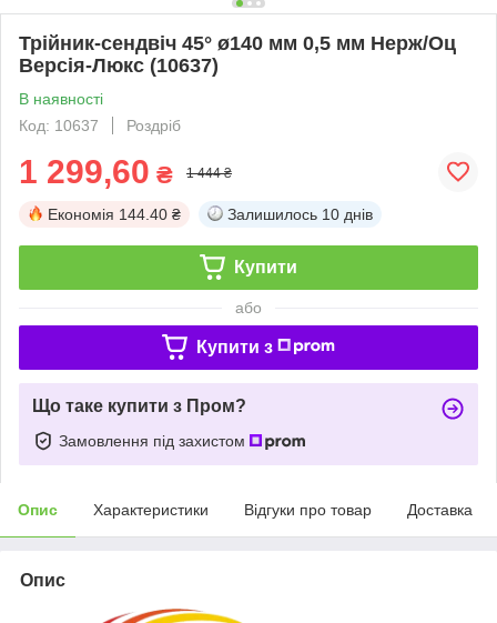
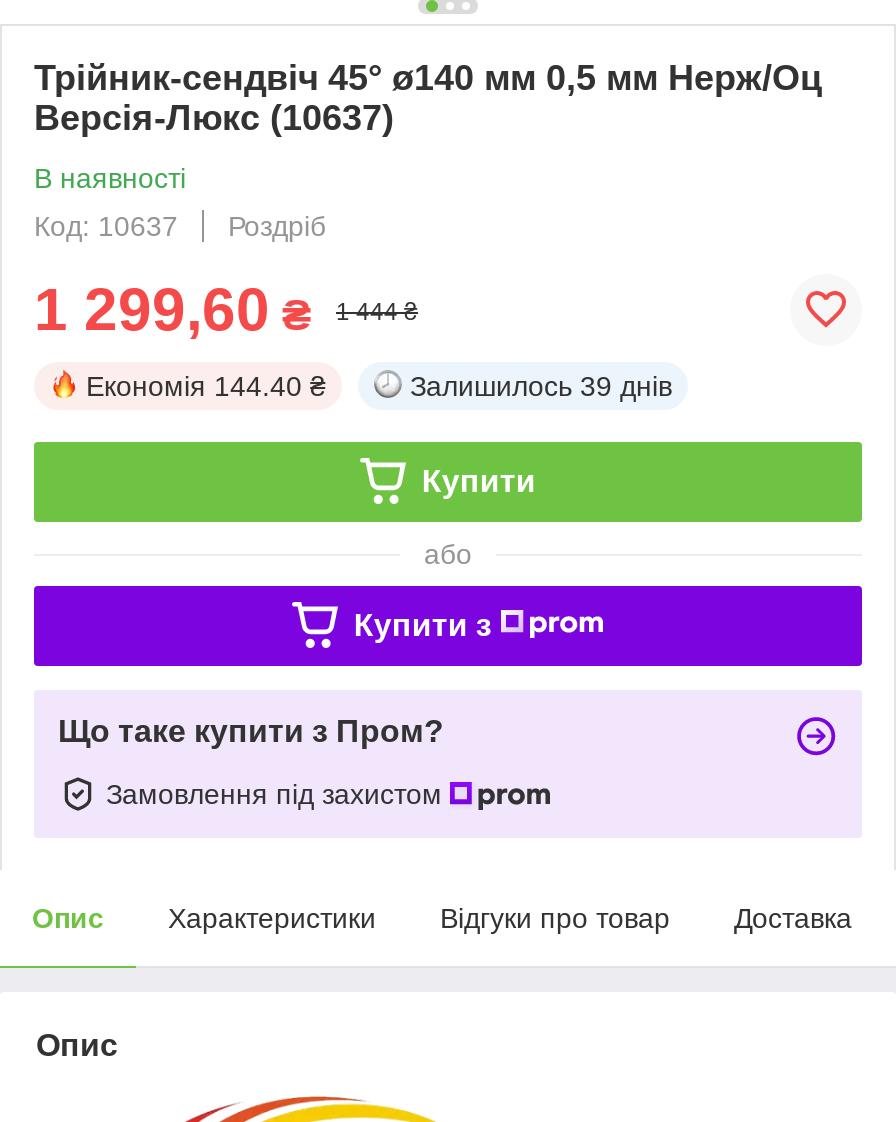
[227,205,373,223] Залишилось 10 днів -> [410,370,672,402] Залишилось 39 днів

